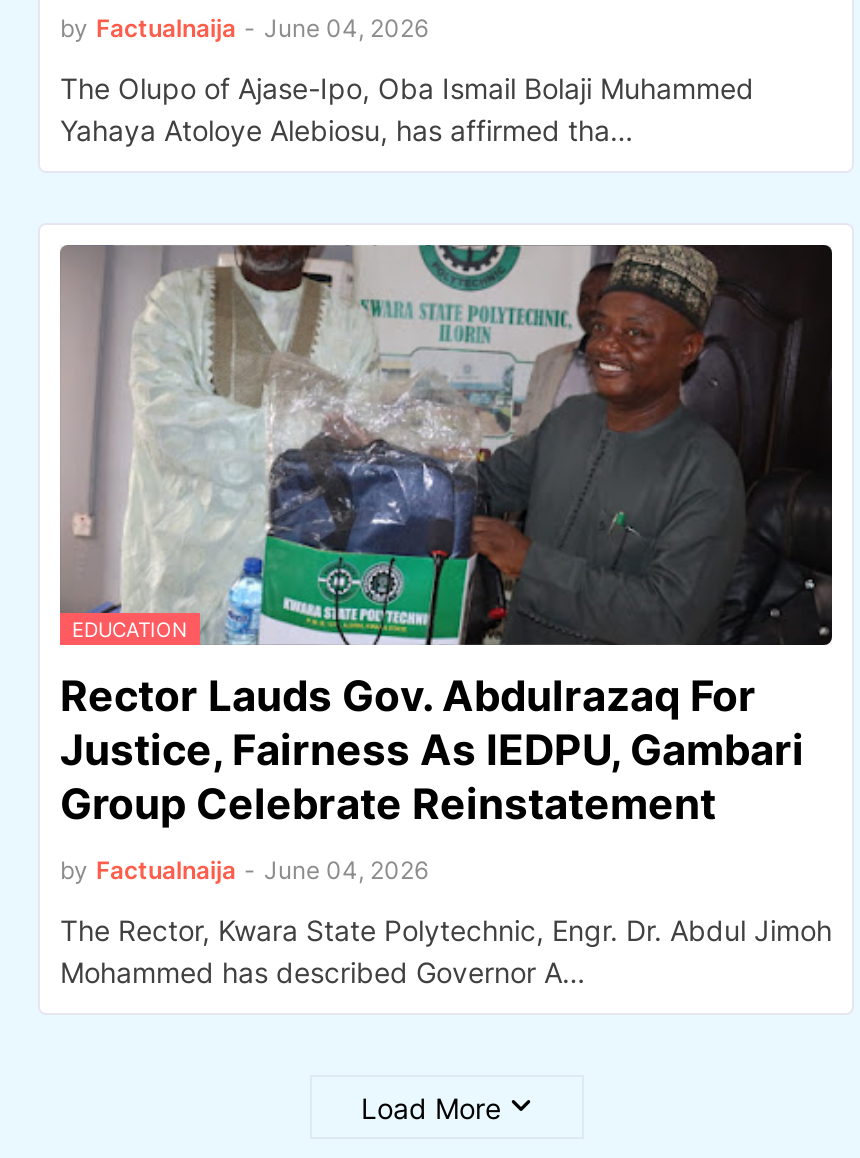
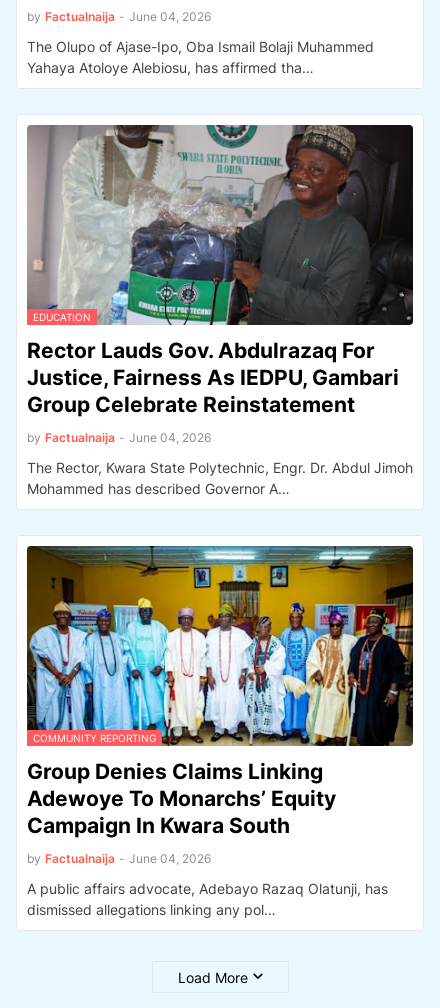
none -> [27,546,413,918] [image] | COMMUNITY REPORTING | Group Denies Claims Linking | Adewoye To Monarchs’ Equity | Campaign In Kwara South | by Factualnaija - June 04, 2026 | A public affairs advocate, Adebayo Razaq Olatunji, has | dismissed allegations linking any pol…

